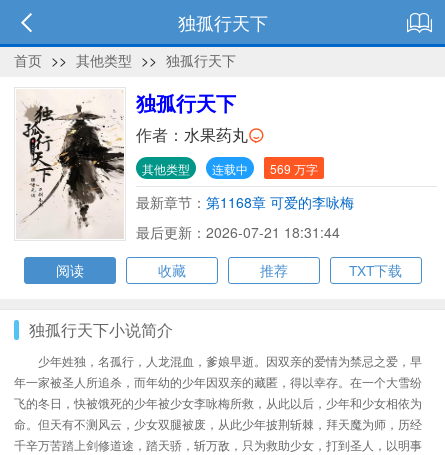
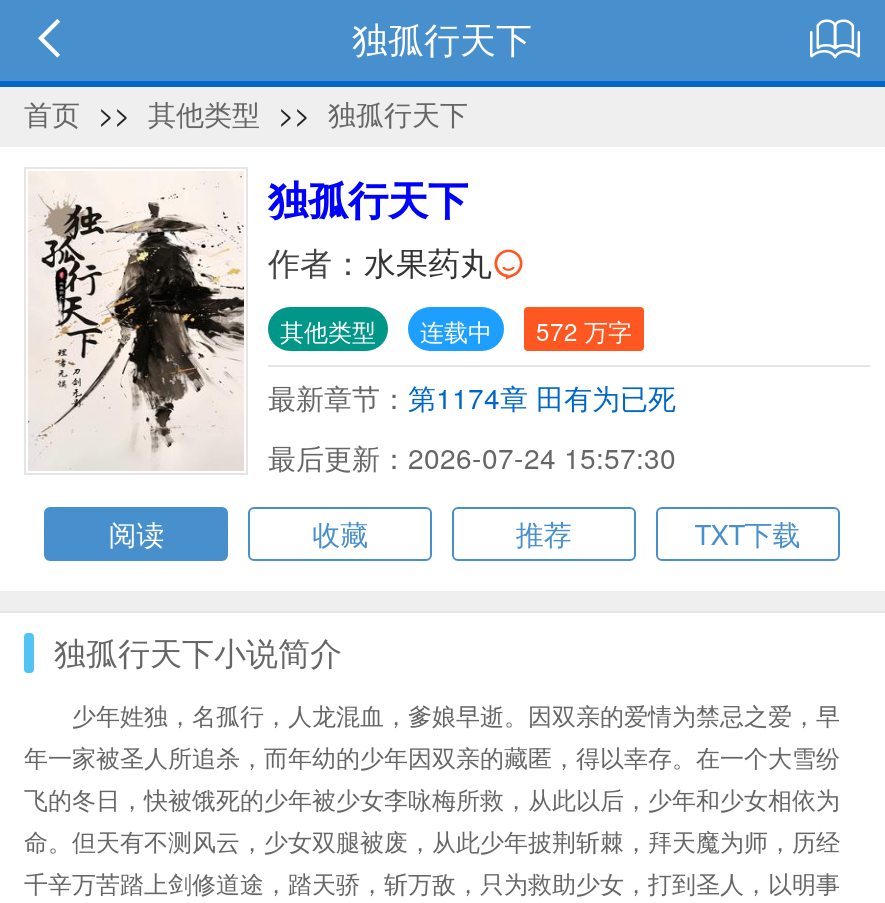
[142,160,318,177] 其他类型 连载中 569 万字 -> [280,314,632,348] 其他类型 连载中 572 万字
[136,192,354,212] 最新章节：第1168章 可爱的李咏梅 -> [268,377,676,417] 最新章节：第1174章 田有为已死
[136,222,340,242] 最后更新：2026-07-21 18:31:44 -> [268,437,676,477] 最后更新：2026-07-24 15:57:30

